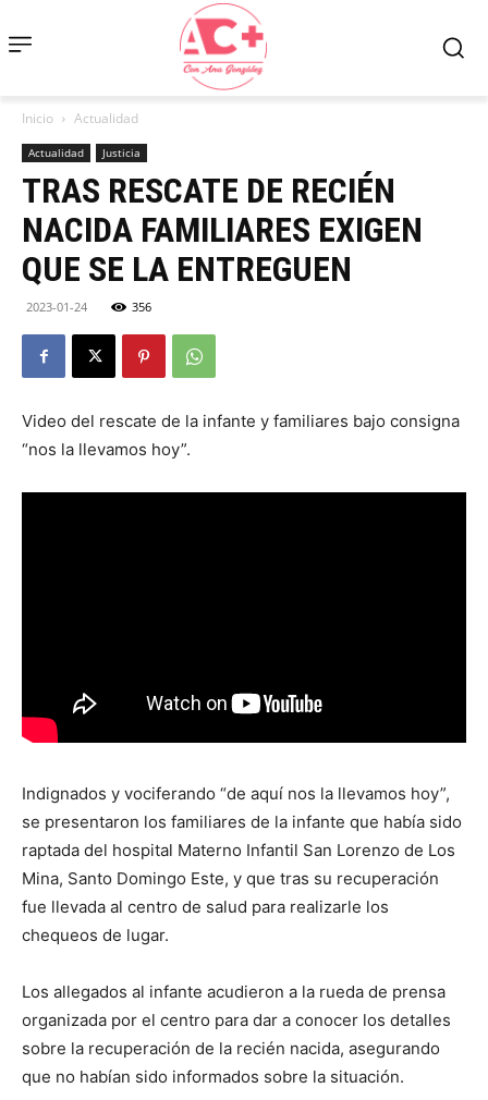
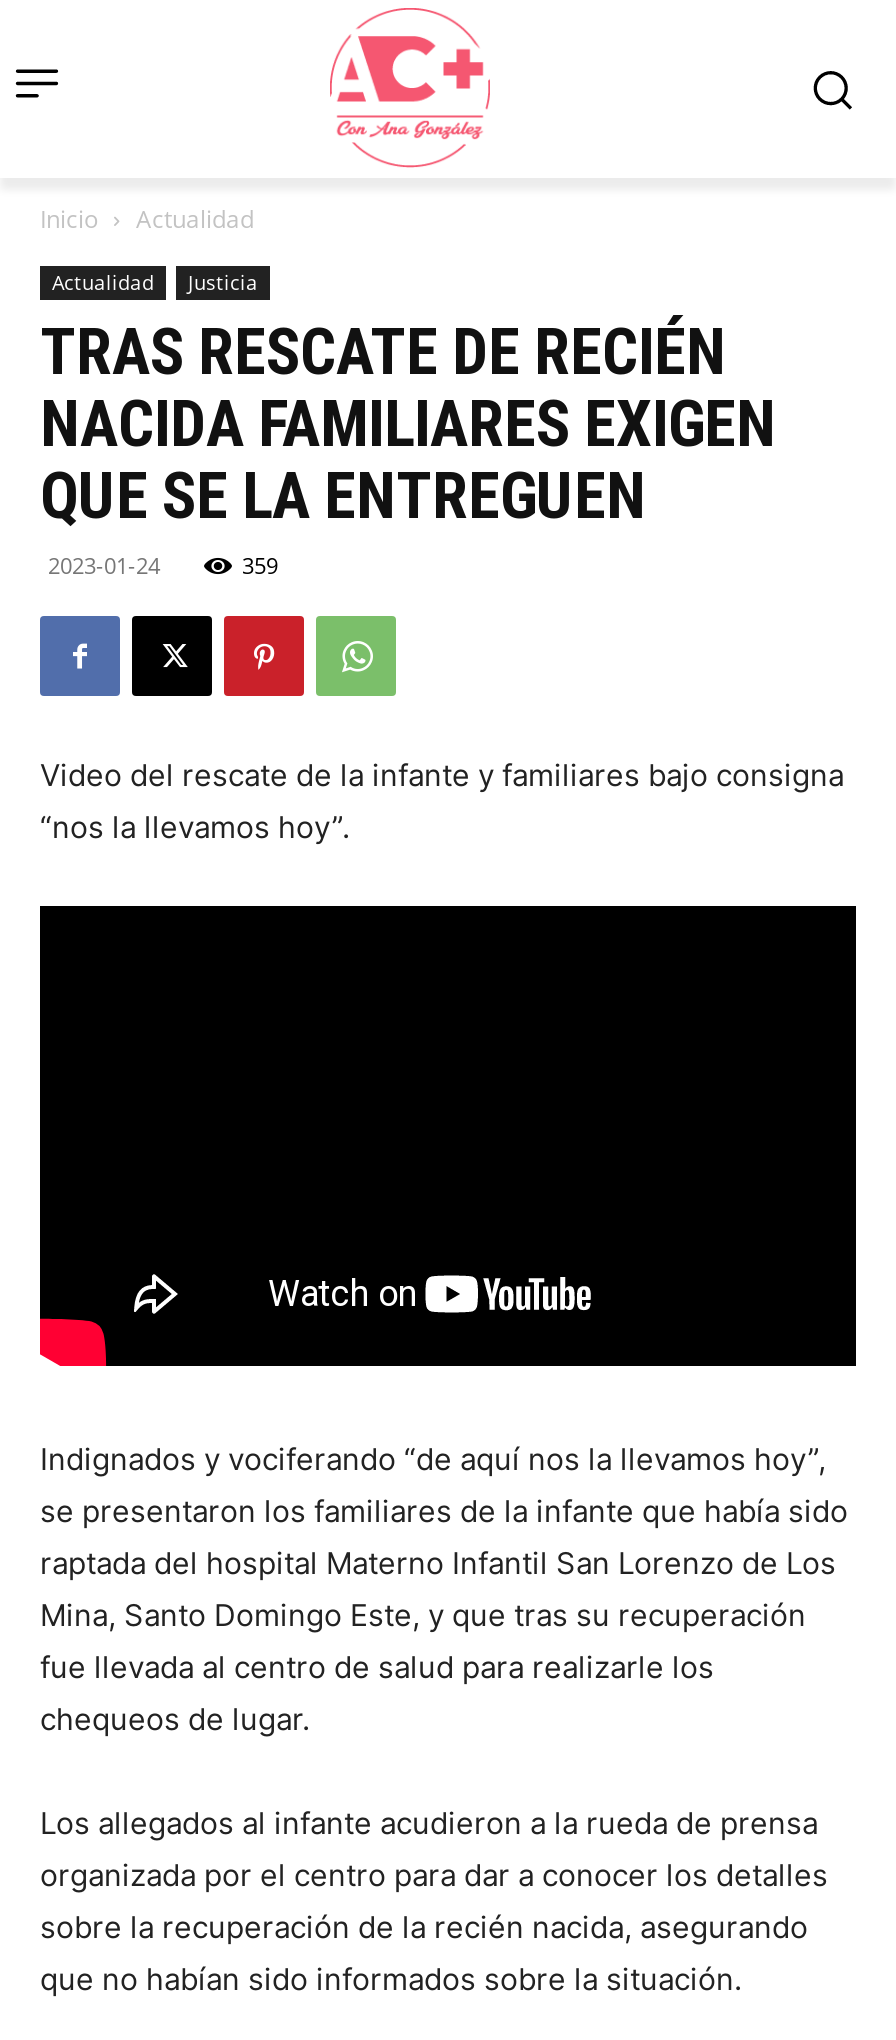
[132,299,151,315] 356 -> [242,551,278,581] 359

